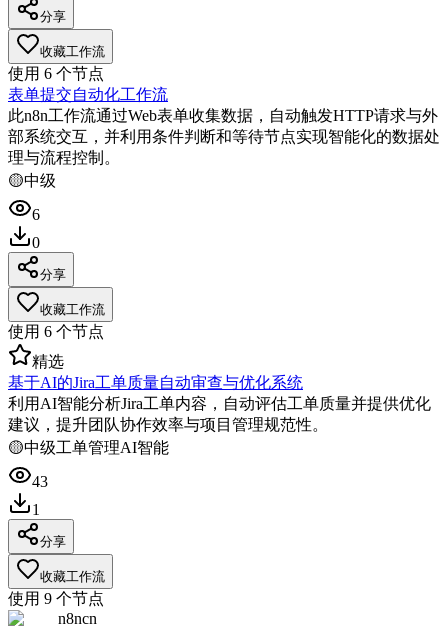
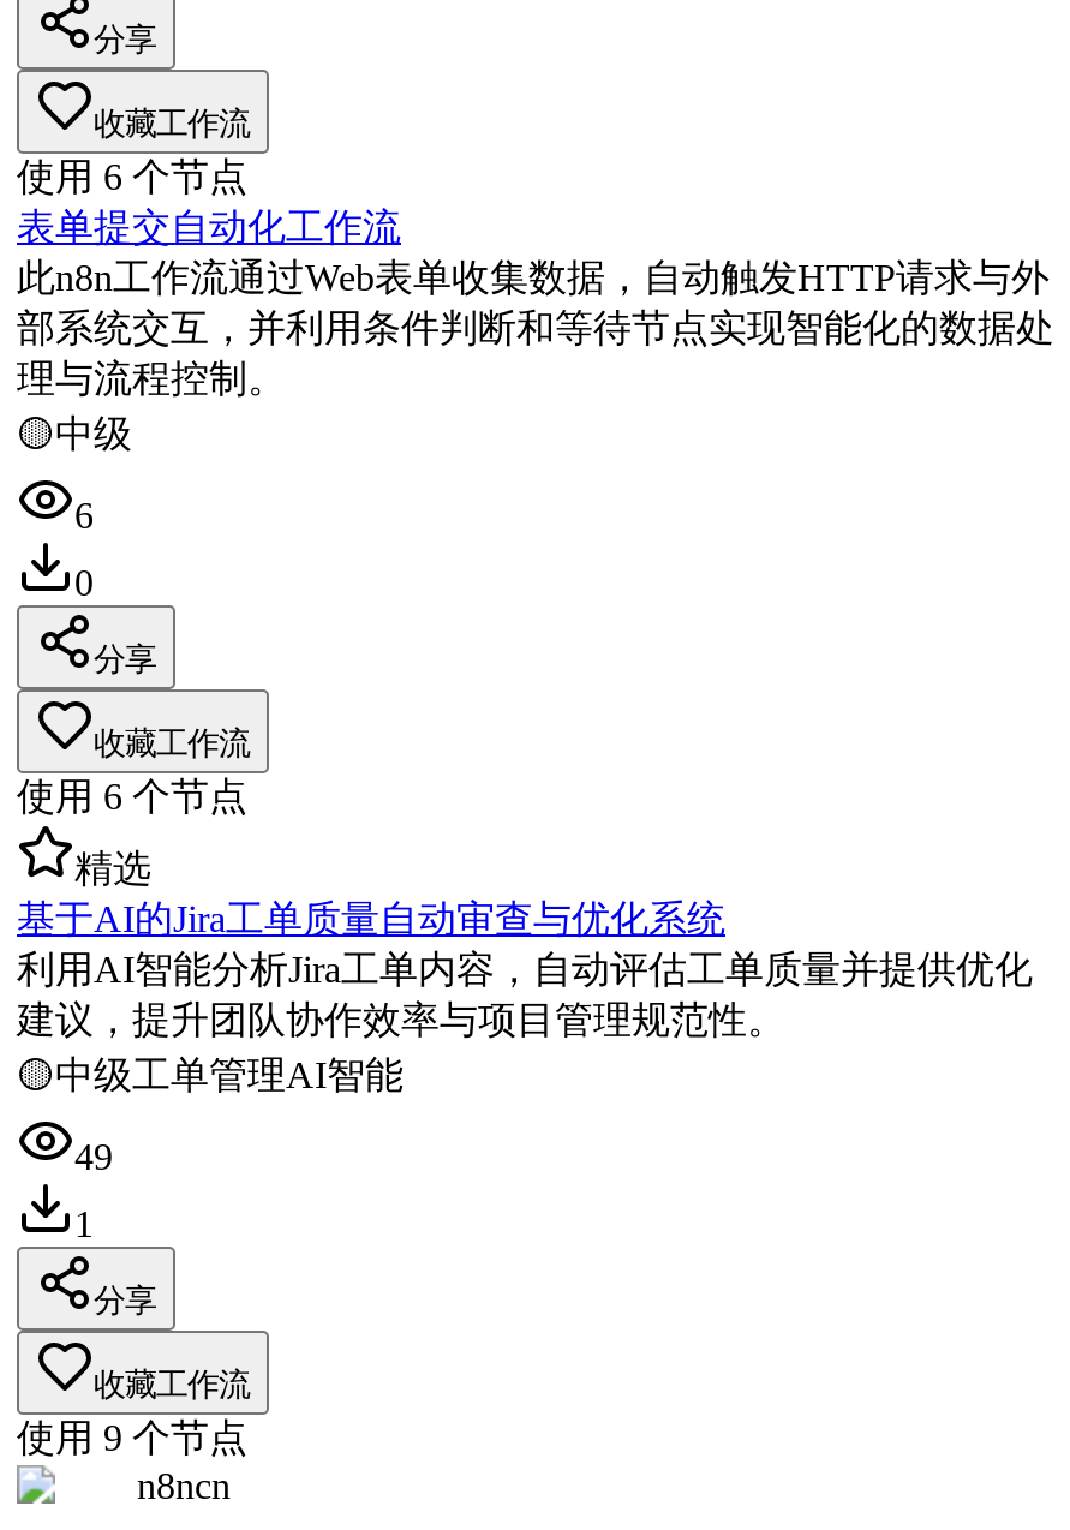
[32,473,48,490] 43 -> [74,1135,113,1176] 49

